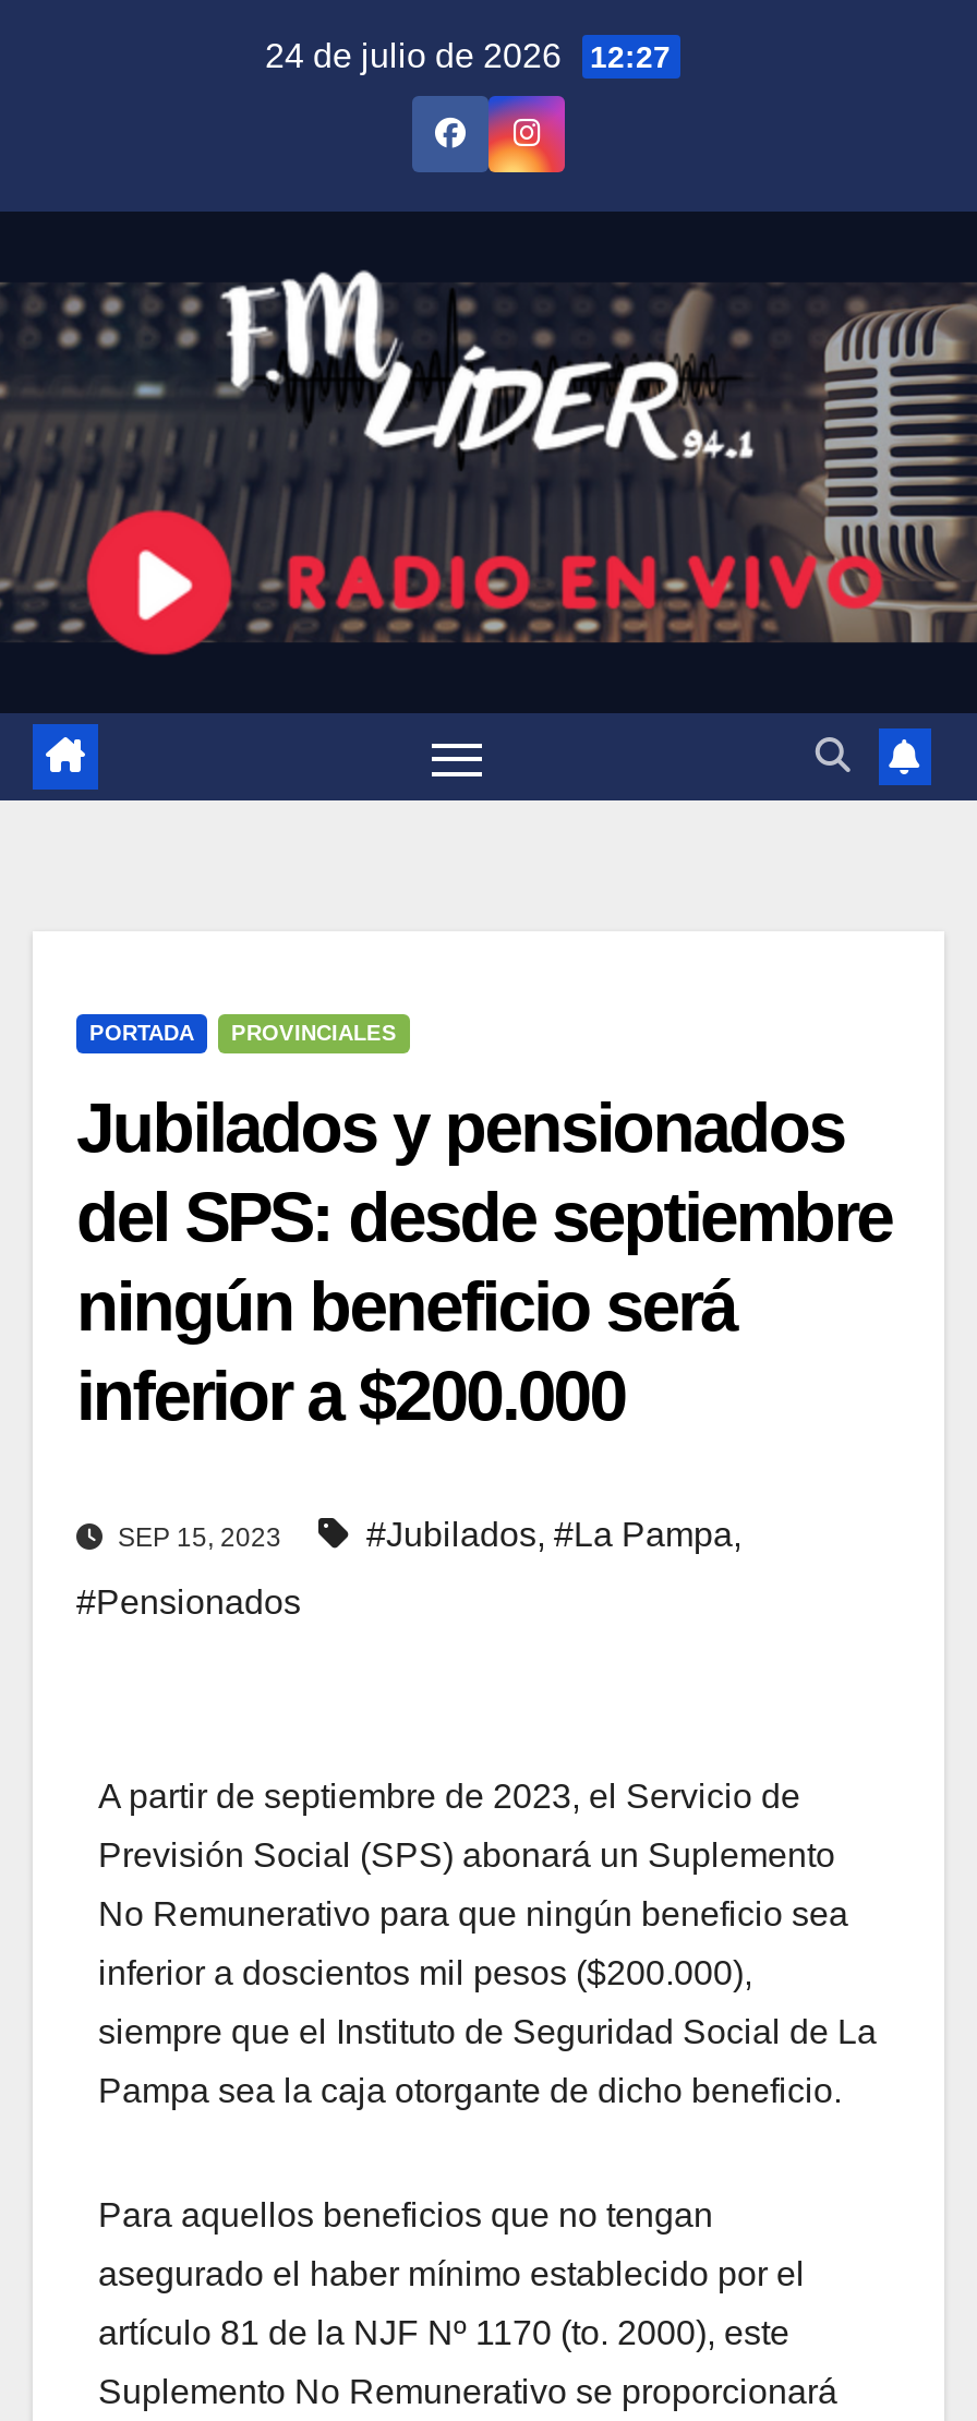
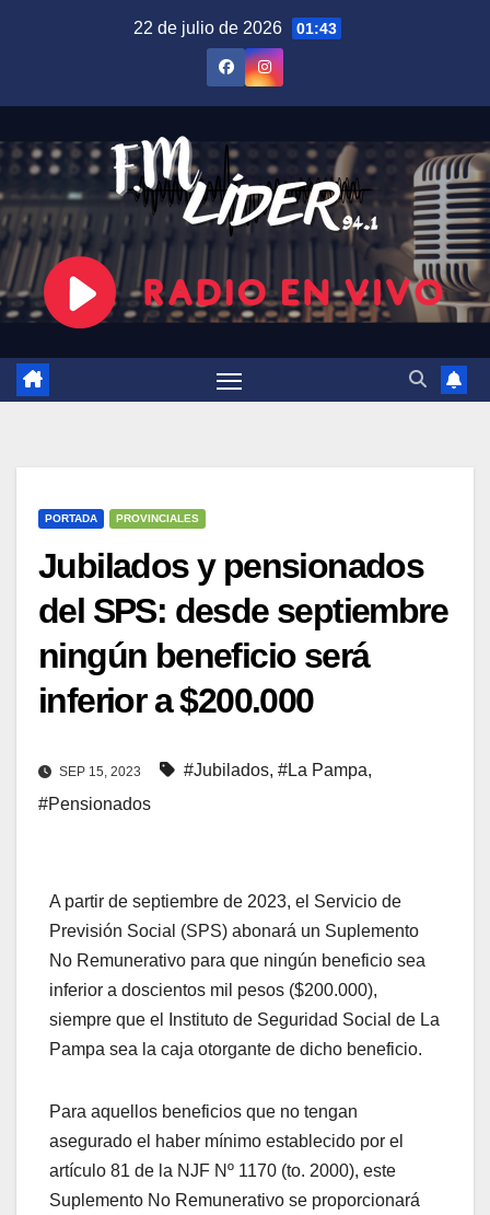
[265,37,671,74] 24 de julio de 2026 12:27 -> [133,19,336,37] 22 de julio de 2026 01:43

